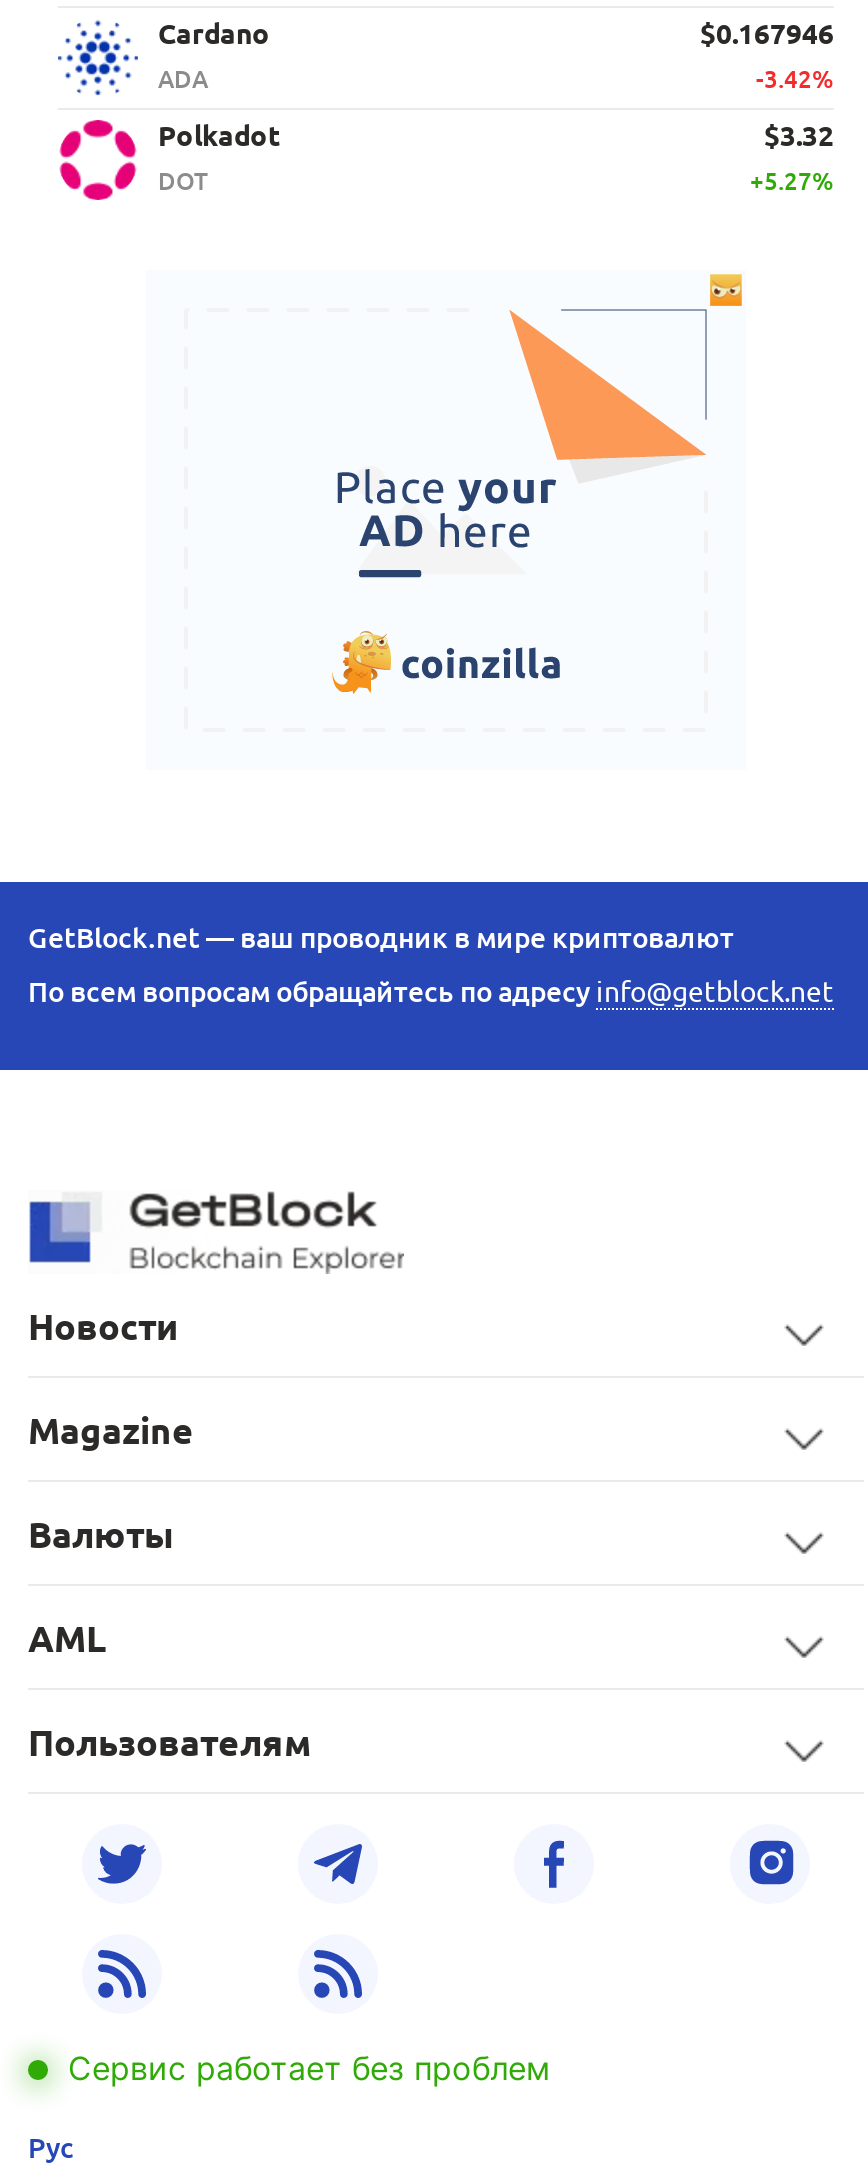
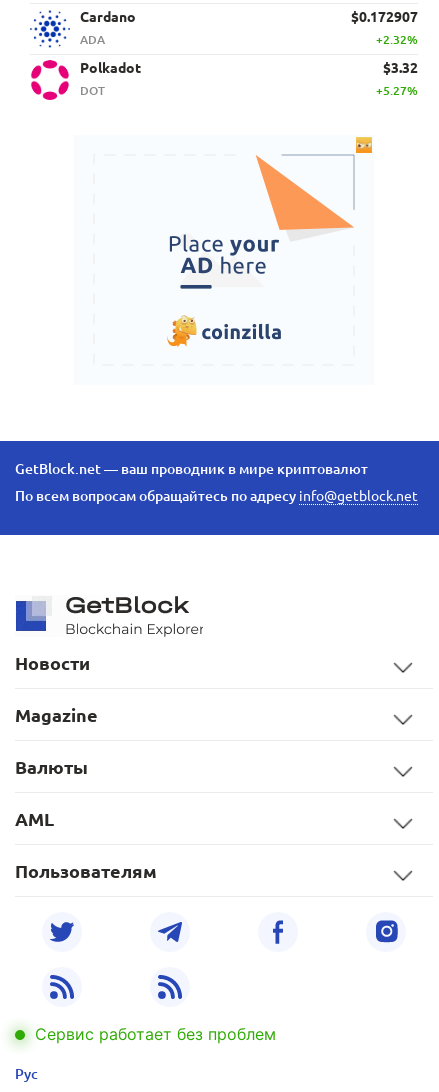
[700,18,834,50] $0.167946 -> [351,9,418,25] $0.172907
[756,67,834,93] -3.42% -> [376,33,418,46] +2.32%

